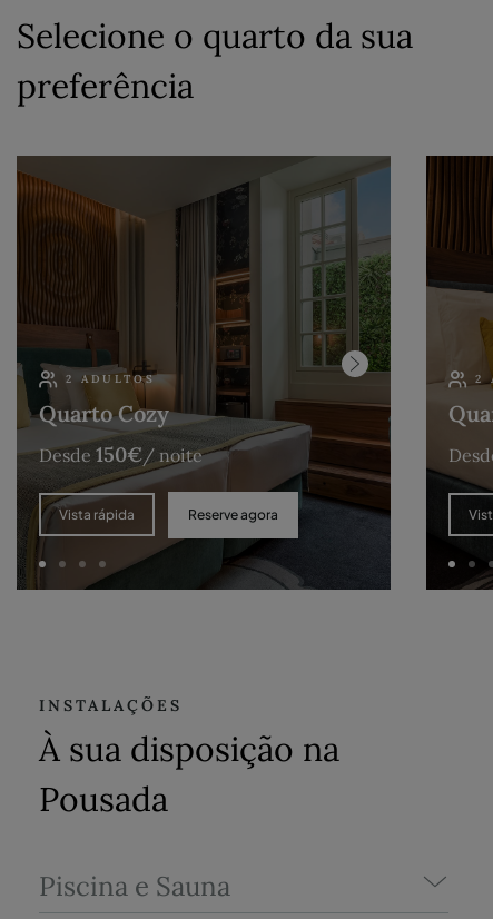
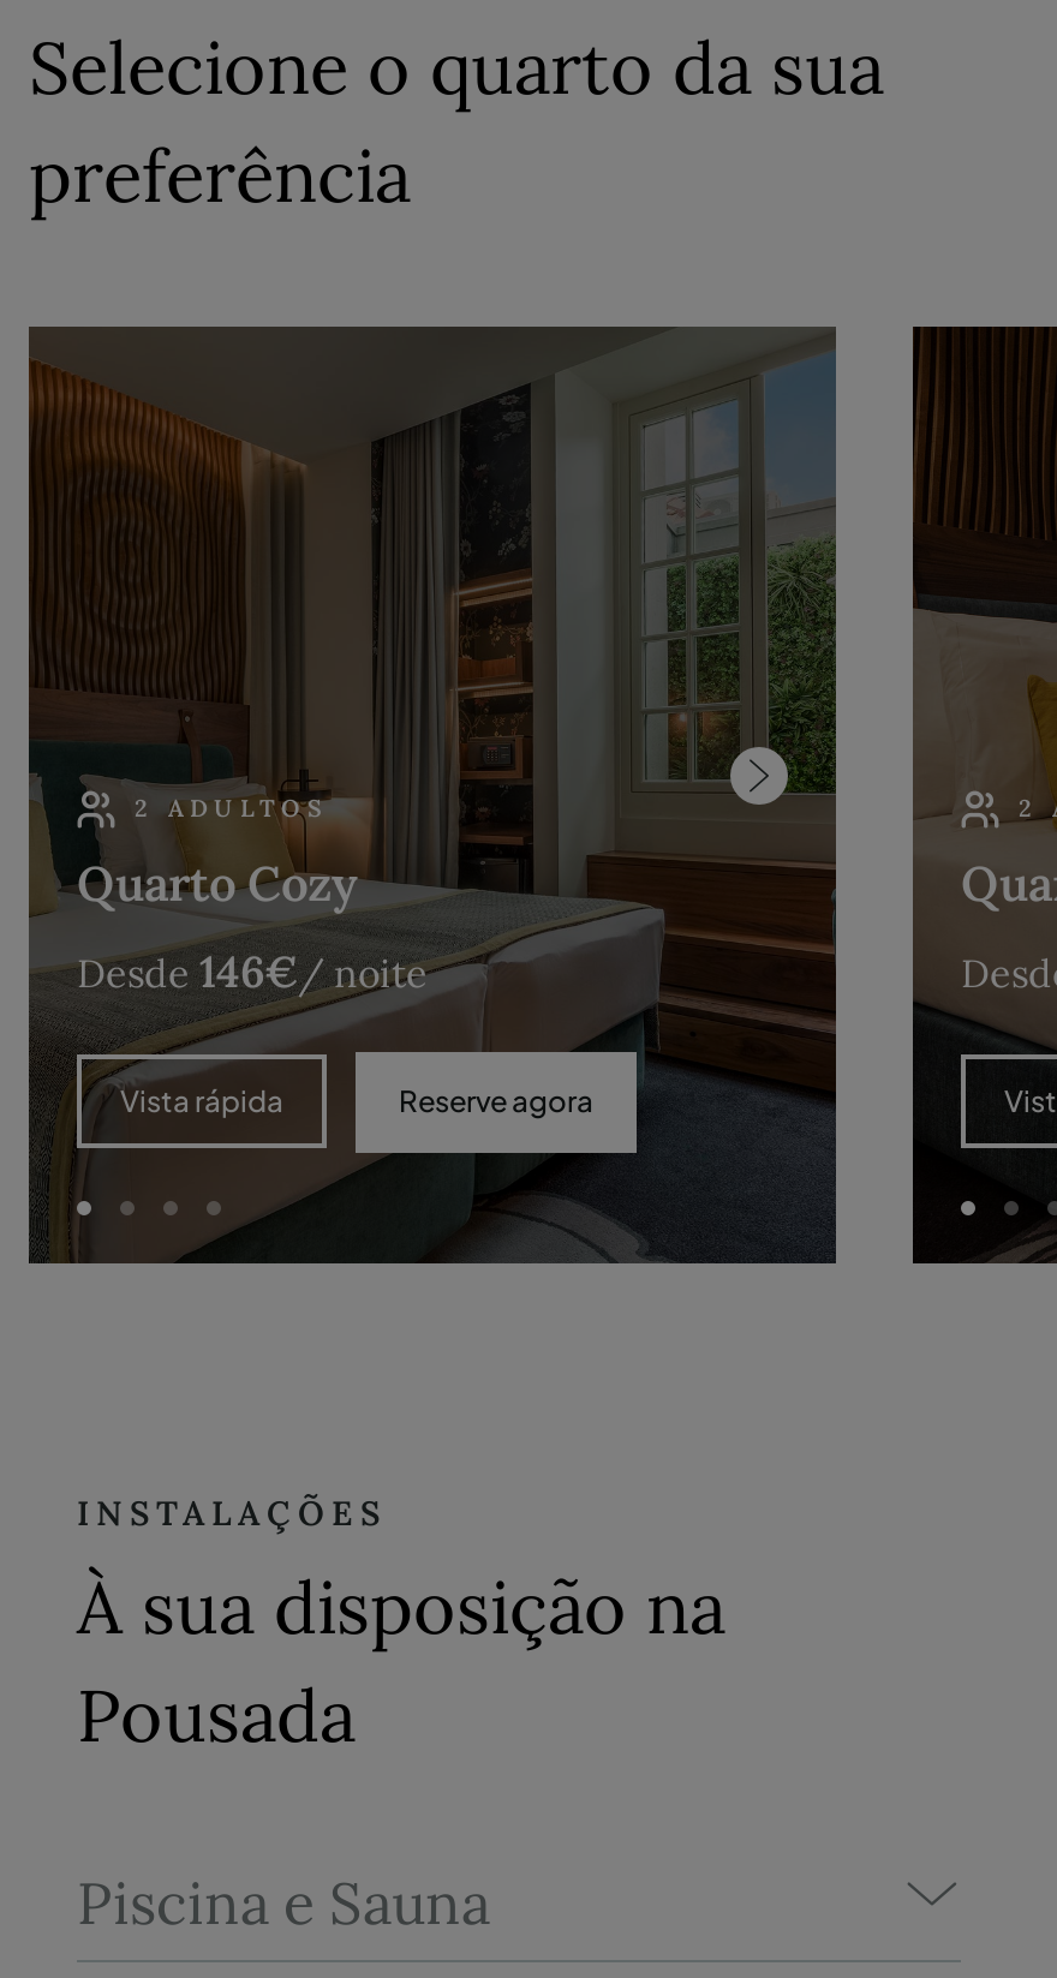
[39,442,203,467] Desde 150€/ noite -> [77,944,428,999] Desde 146€/ noite

